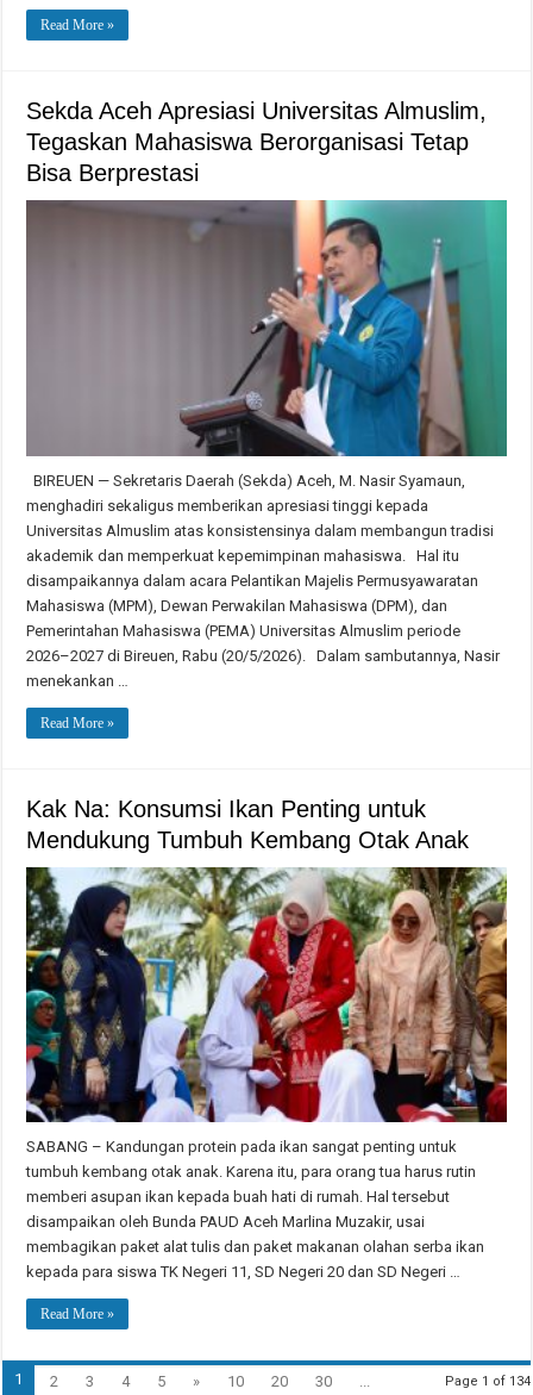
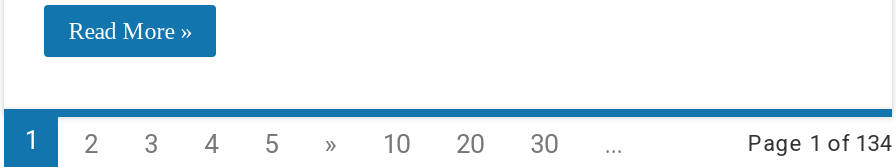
[26,97,487,186] Sekda Aceh Apresiasi Universitas Almuslim, | Tegaskan Mahasiswa Berorganisasi Tetap | Bisa Berprestasi -> none
[25,199,508,852] [image] | BIREUEN — Sekretaris Daerah (Sekda) Aceh, M. Nasir Syamaun, | menghadiri sekaligus memberikan apresiasi tinggi kepada | Universitas Almuslim atas konsistensinya dalam membangun tradisi | akademik dan memperkuat kepemimpinan mahasiswa. Hal itu | disampaikannya dalam acara Pelantikan Majelis Permusyawaratan | Mahasiswa (MPM), Dewan Perwakilan Mahasiswa (DPM), dan | Pemerintahan Mahasiswa (PEMA) Universitas Almuslim periode | 2026–2027 di Bireuen, Rabu (20/5/2026). Dalam sambutannya, Nasir | menekankan … | Read More » | Kak Na: Konsumsi Ikan Penting untuk | Mendukung Tumbuh Kembang Otak Anak -> none
[25,866,508,1323] [image] | SABANG – Kandungan protein pada ikan sangat penting untuk | tumbuh kembang otak anak. Karena itu, para orang tua harus rutin | memberi asupan ikan kepada buah hati di rumah. Hal tersebut | disampaikan oleh Bunda PAUD Aceh Marlina Muzakir, usai | membagikan paket alat tulis dan paket makanan olahan serba ikan | kepada para siswa TK Negeri 11, SD Negeri 20 dan SD Negeri … | Read More » -> none

